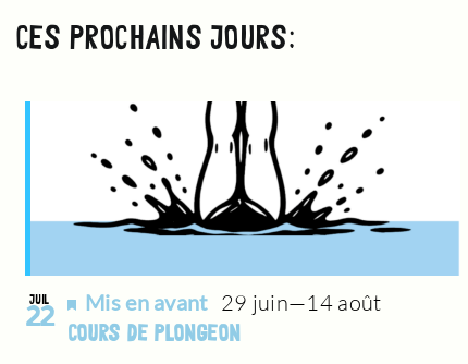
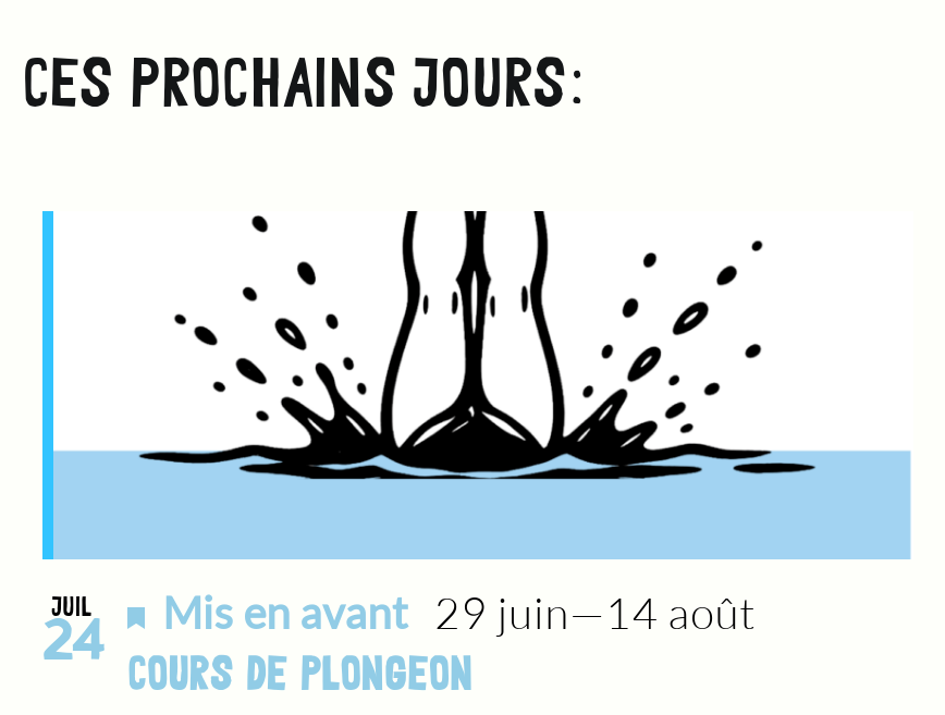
[24,305,54,332] 22 -> [41,618,101,673] 24

